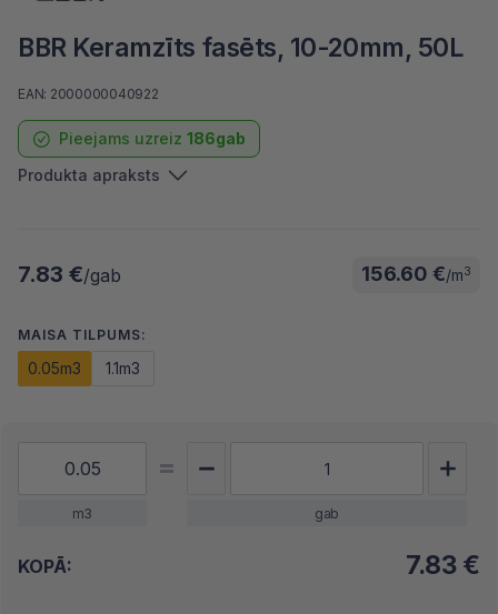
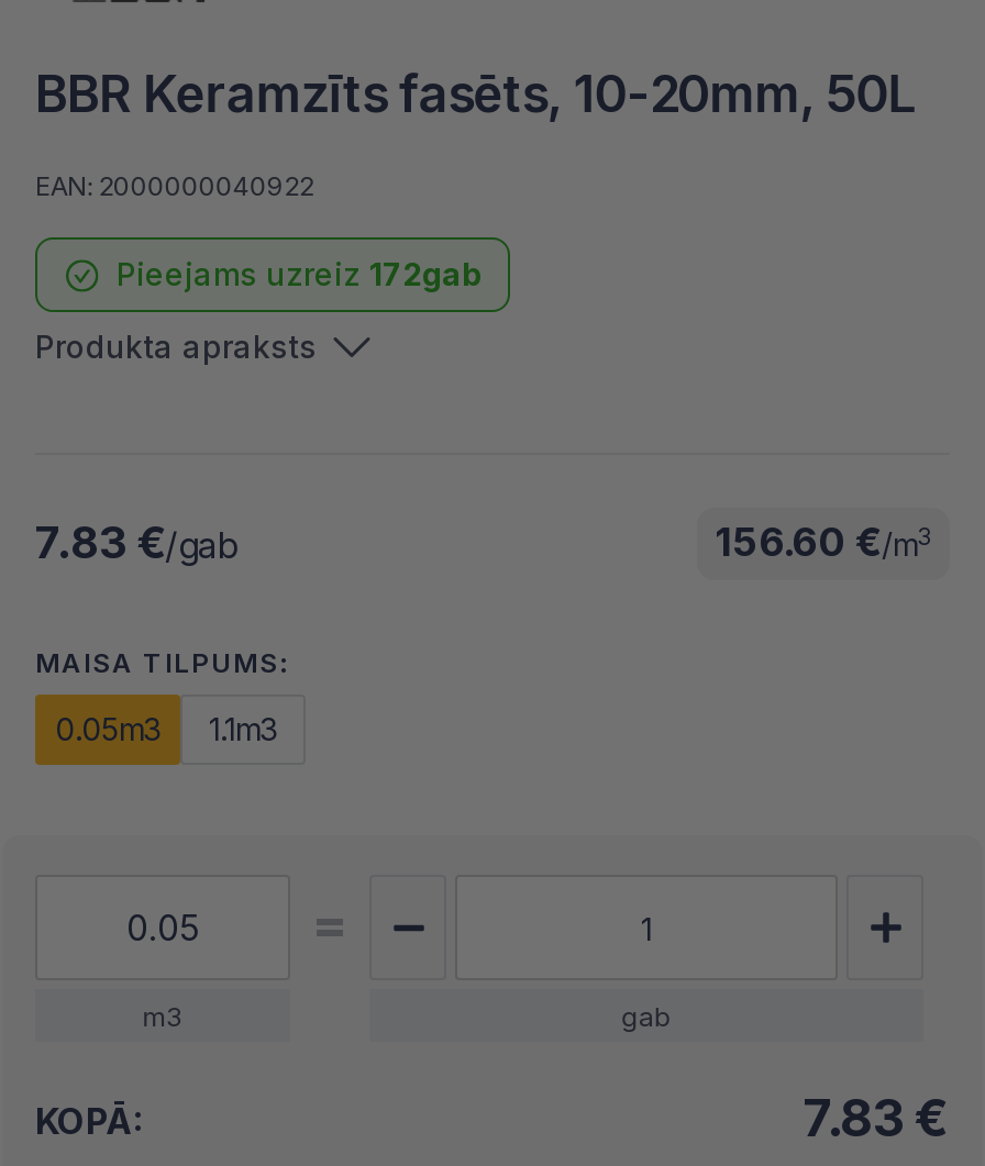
[59,129,246,148] Pieejams uzreiz 186gab -> [117,255,482,292] Pieejams uzreiz 172gab

